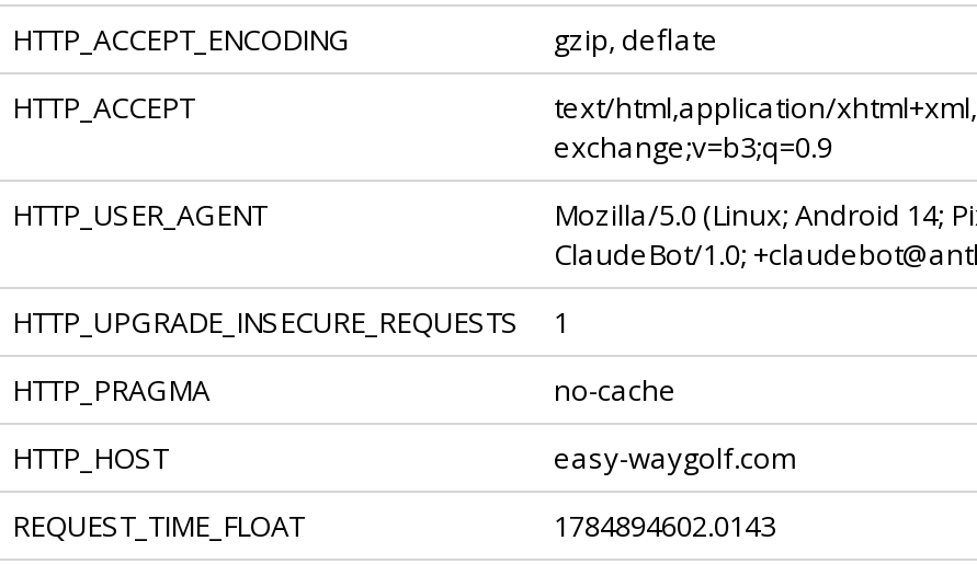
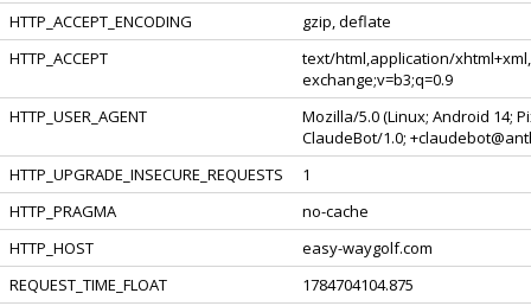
[554,506,775,545] 1784894602.0143 -> [302,274,414,295] 1784704104.875

